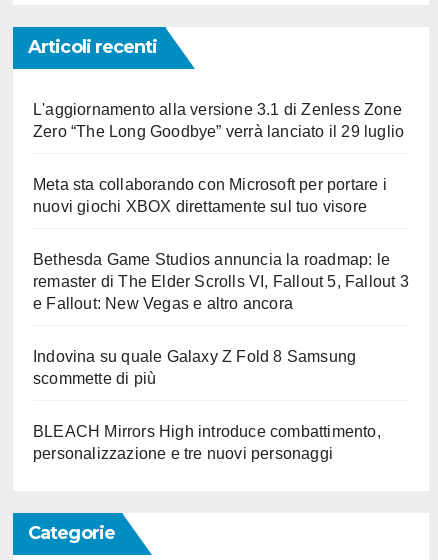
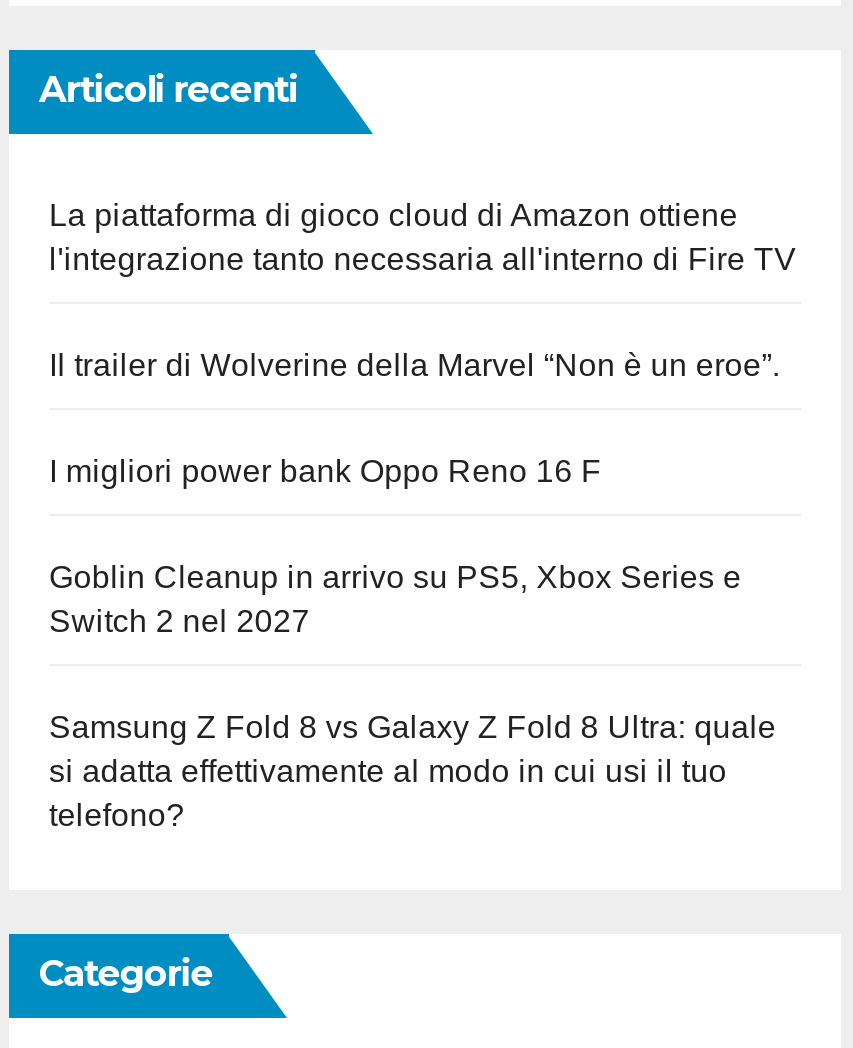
[33,101,404,140] L'aggiornamento alla versione 3.1 di Zenless Zone | Zero “The Long Goodbye” verrà lanciato il 29 luglio -> [49,197,797,275] La piattaforma di gioco cloud di Amazon ottiene | l'integrazione tanto necessaria all'interno di Fire TV
[33,176,387,215] Meta sta collaborando con Microsoft per portare i | nuovi giochi XBOX direttamente sul tuo visore -> [49,347,780,381] Il trailer di Wolverine della Marvel “Non è un eroe”.
[33,251,409,312] Bethesda Game Studios annuncia la roadmap: le | remaster di The Elder Scrolls VI, Fallout 5, Fallout 3 | e Fallout: New Vegas e altro ancora -> [49,453,601,487] I migliori power bank Oppo Reno 16 F
[33,348,356,387] Indovina su quale Galaxy Z Fold 8 Samsung | scommette di più -> [49,559,741,637] Goblin Cleanup in arrivo su PS5, Xbox Series e | Switch 2 nel 2027
[33,423,381,462] BLEACH Mirrors High introduce combattimento, | personalizzazione e tre nuovi personaggi -> [49,709,776,831] Samsung Z Fold 8 vs Galaxy Z Fold 8 Ultra: quale | si adatta effettivamente al modo in cui usi il tuo | telefono?

